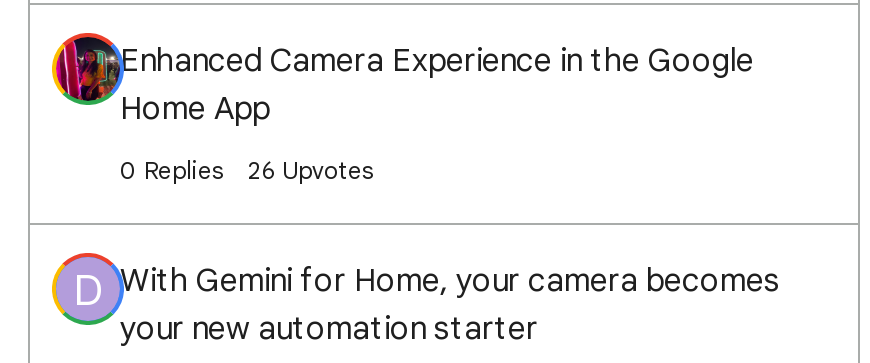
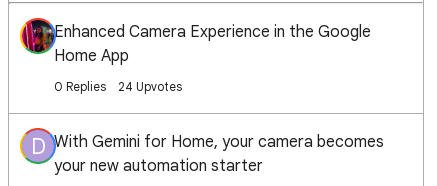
[248,155,374,185] 26 Upvotes -> [118,79,182,94] 24 Upvotes

